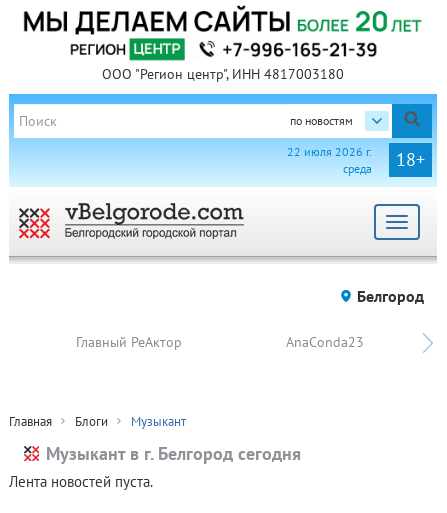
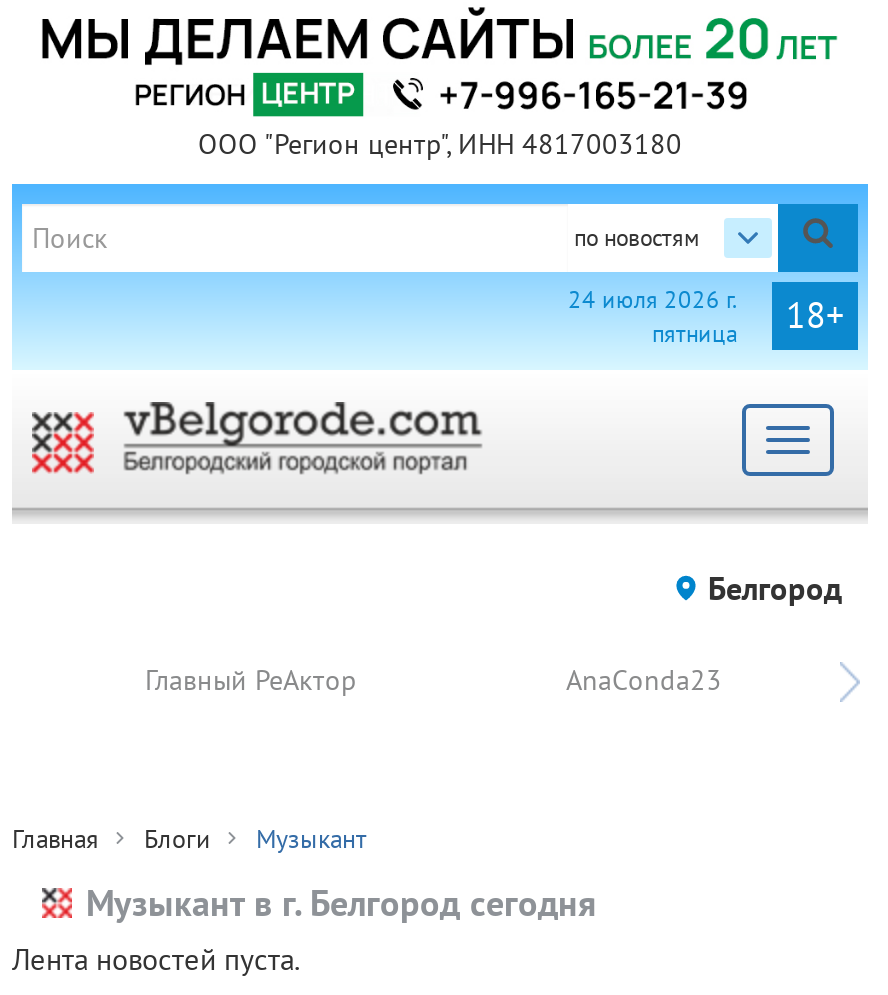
[287,144,372,176] 22 июля 2026 г. | среда -> [568,284,738,348] 24 июля 2026 г. | пятница

